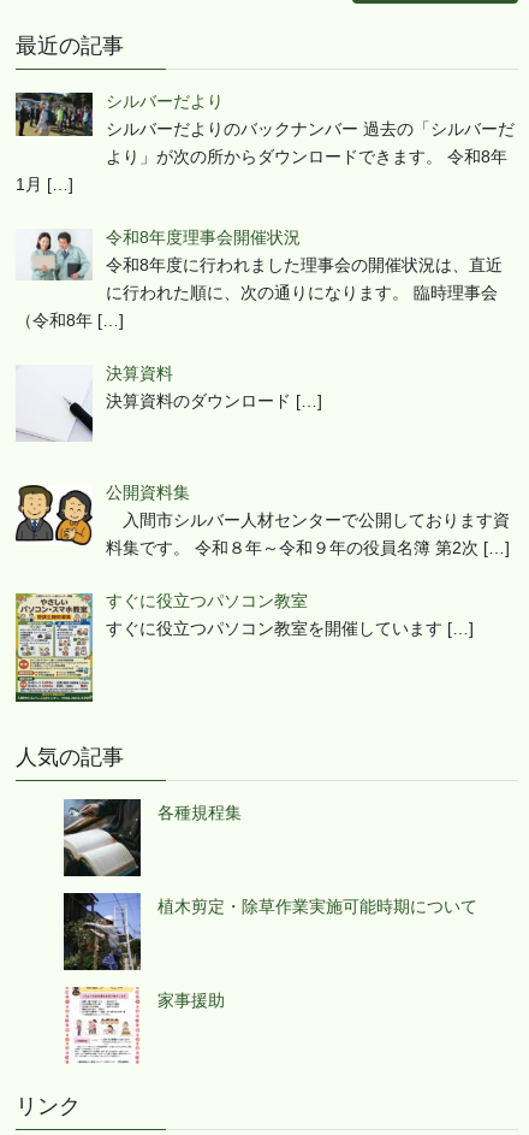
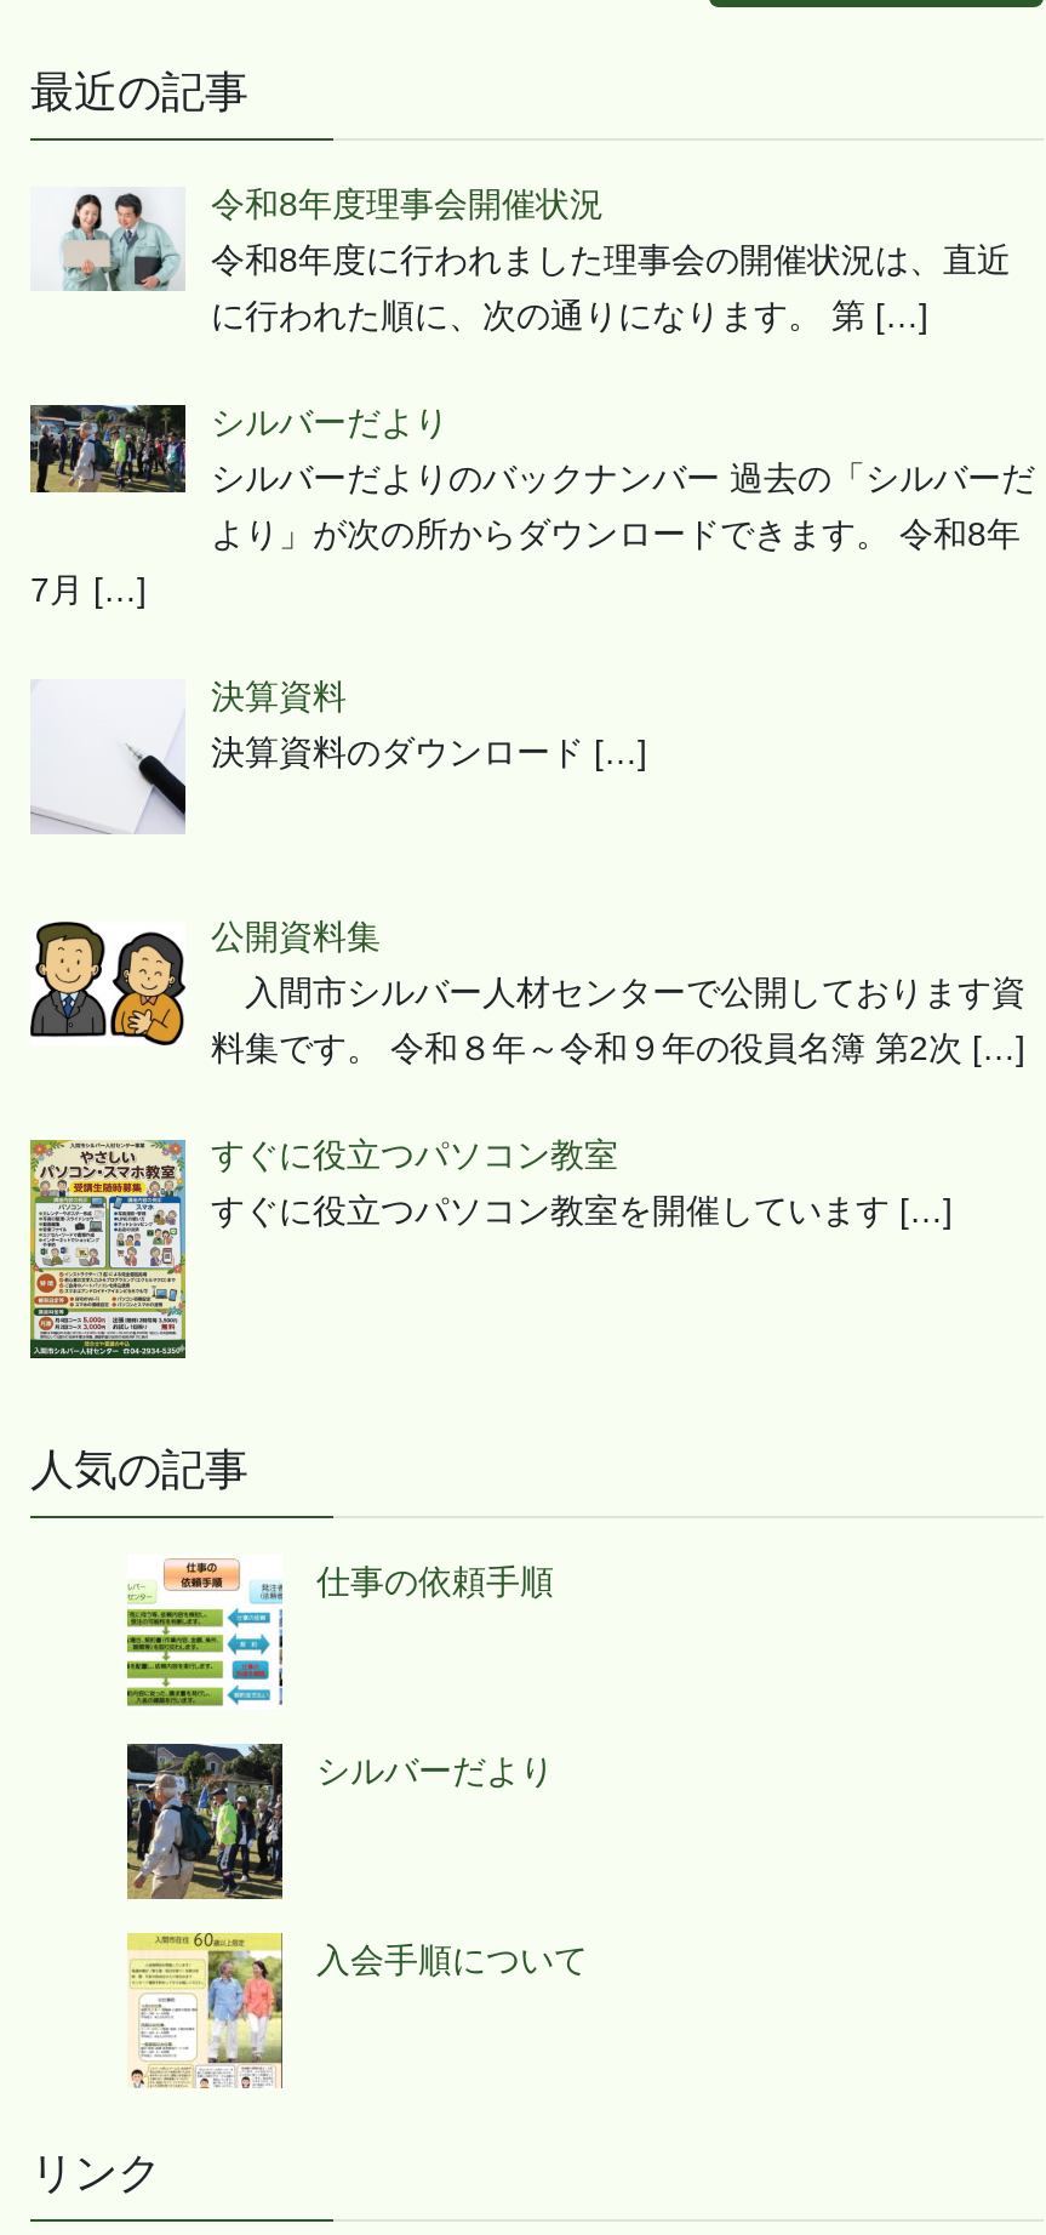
none -> [211,295,928,334] に行われた順に、次の通りになります。 第[…]
moved [13,90,514,166] -> [25,400,1035,552]: [image] | シルバーだより | シルバーだよりのバックナンバー 過去の「シルバーだ | より」が次の所からダウンロードできます。 令和8年
[16,174,497,329] 1月[…] | に行われた順に、次の通りになります。 臨時理事会 | （令和8年[…] -> [30,569,147,608] 7月[…]
moved [31,227,502,282] -> [59,184,1011,291]: [image] | 令和8年度理事会開催状況 | 令和8年度に行われました理事会の開催状況は、直近
[63,798,242,877] [image] | 各種規程集 -> [125,1555,554,1710] [image] | 仕事の依頼手順
[63,892,477,971] [image] | 植木剪定・除草作業実施可能時期について -> [125,1741,554,1902] [image] | シルバーだより
[64,986,225,1063] [image] | 家事援助 -> [125,1931,588,2088] [image] | 入会手順について

